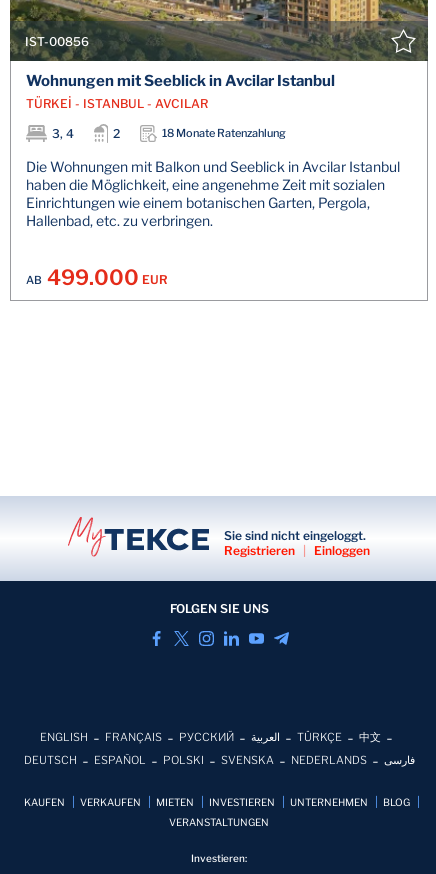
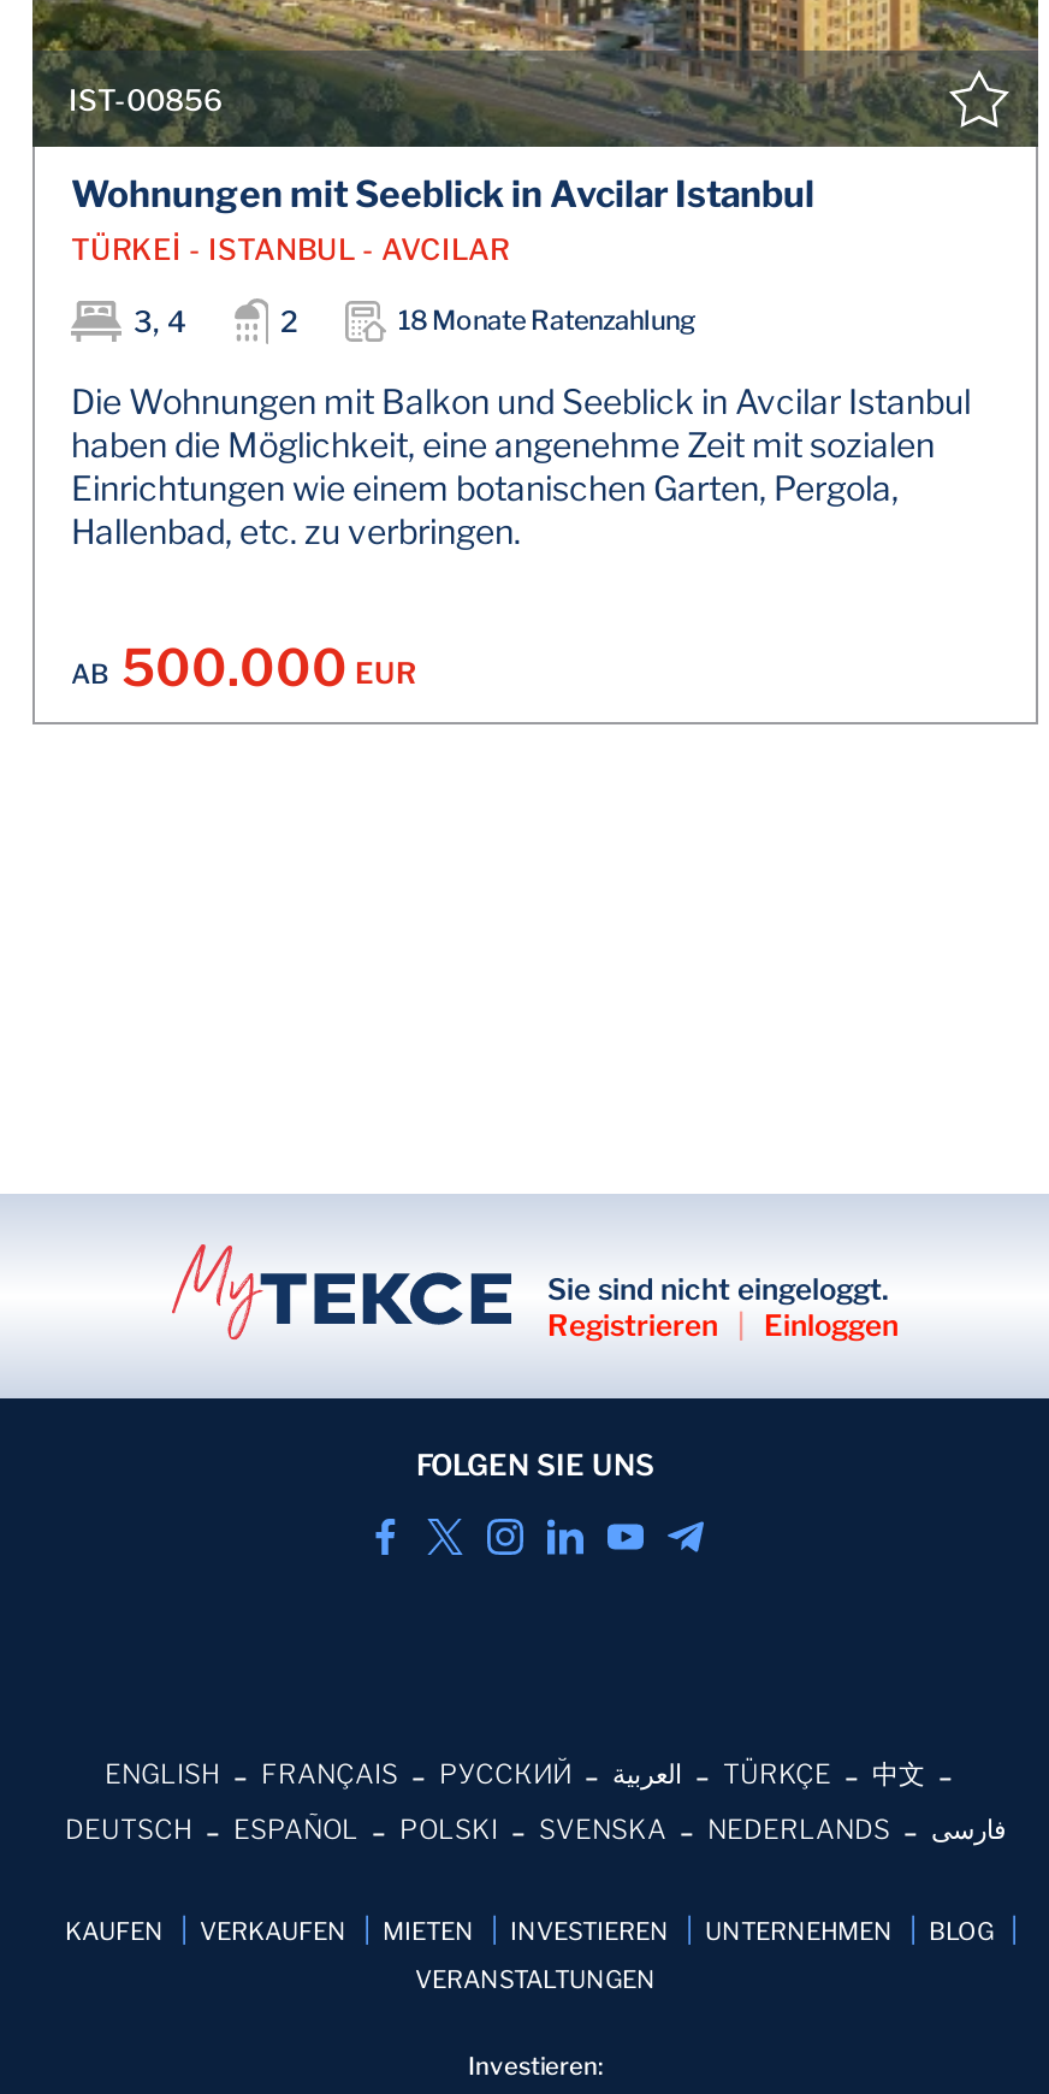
[26,265,168,290] AB 499.000 EUR -> [71,638,417,698] AB 500.000 EUR

